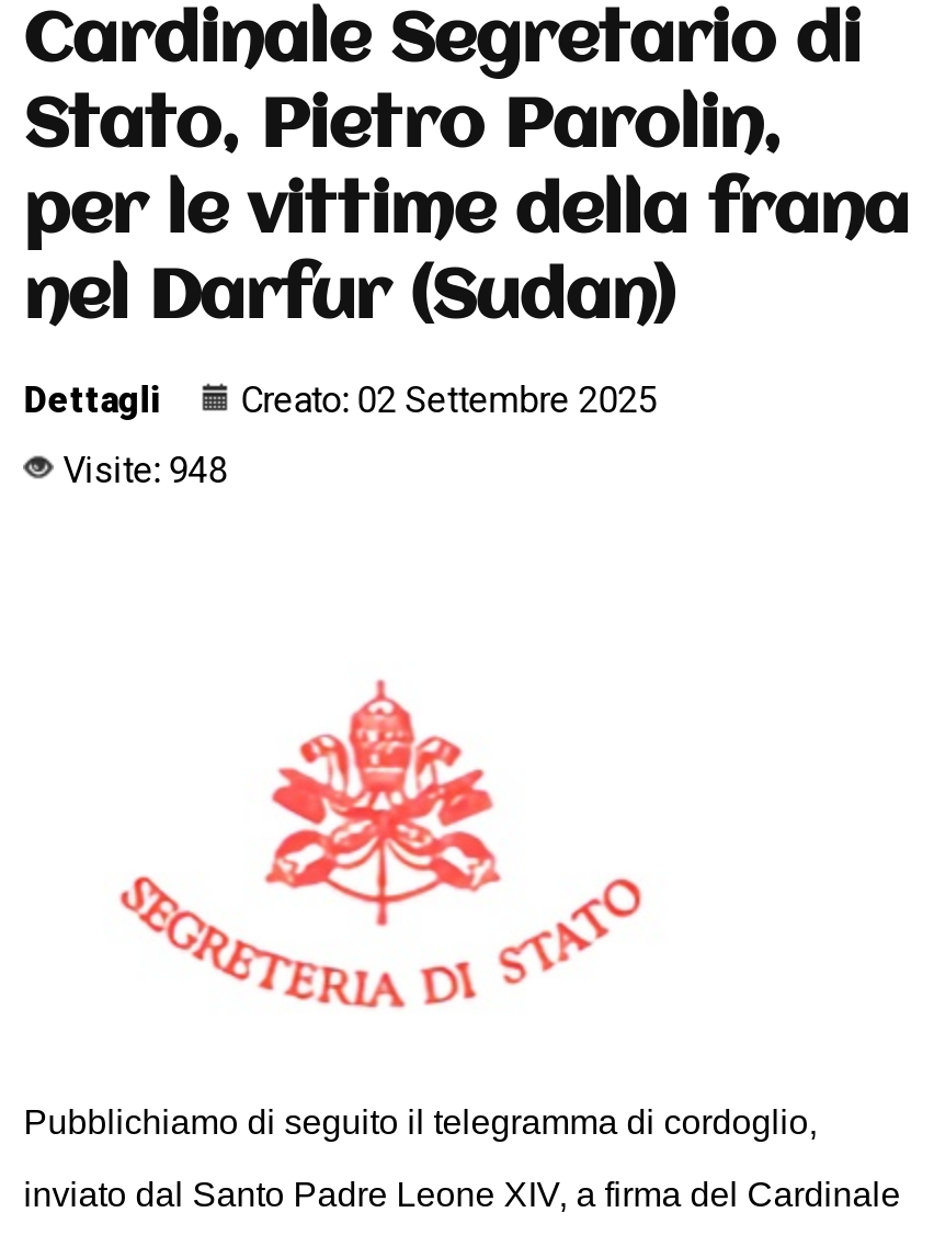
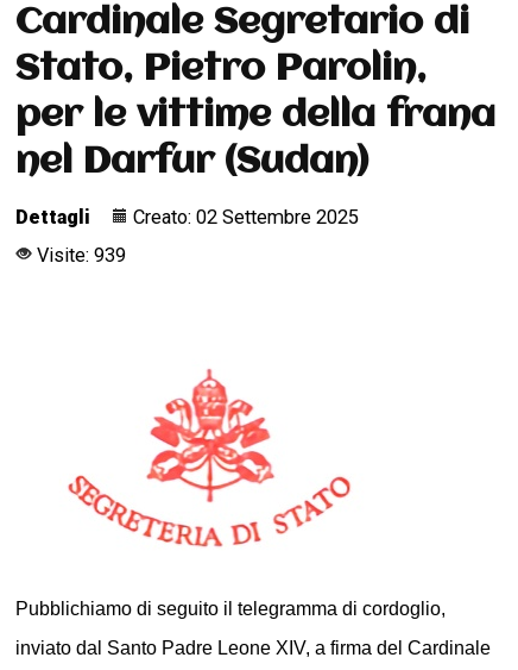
[63,450,227,491] Visite: 948 -> [37,244,126,267] Visite: 939

